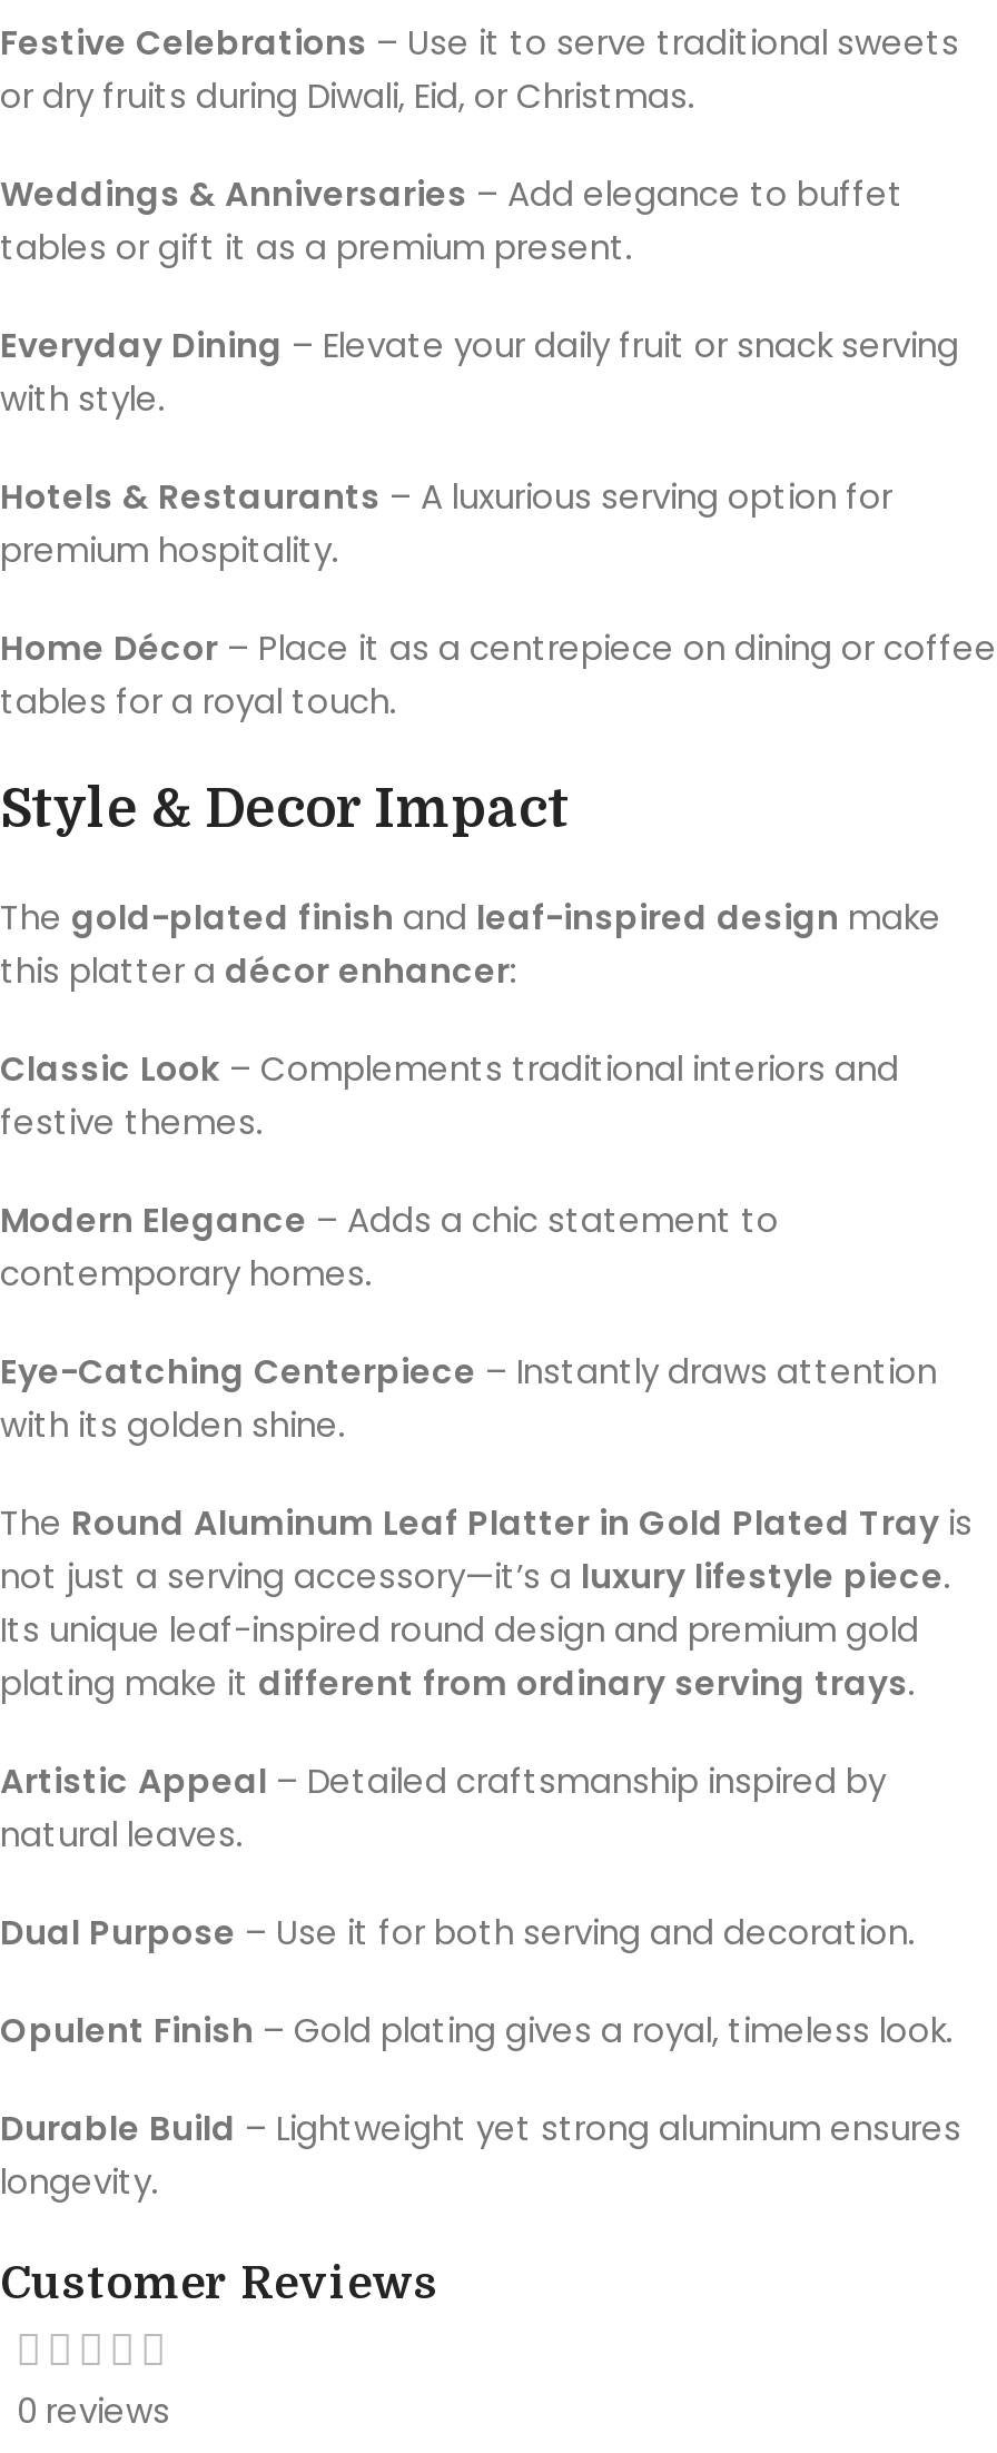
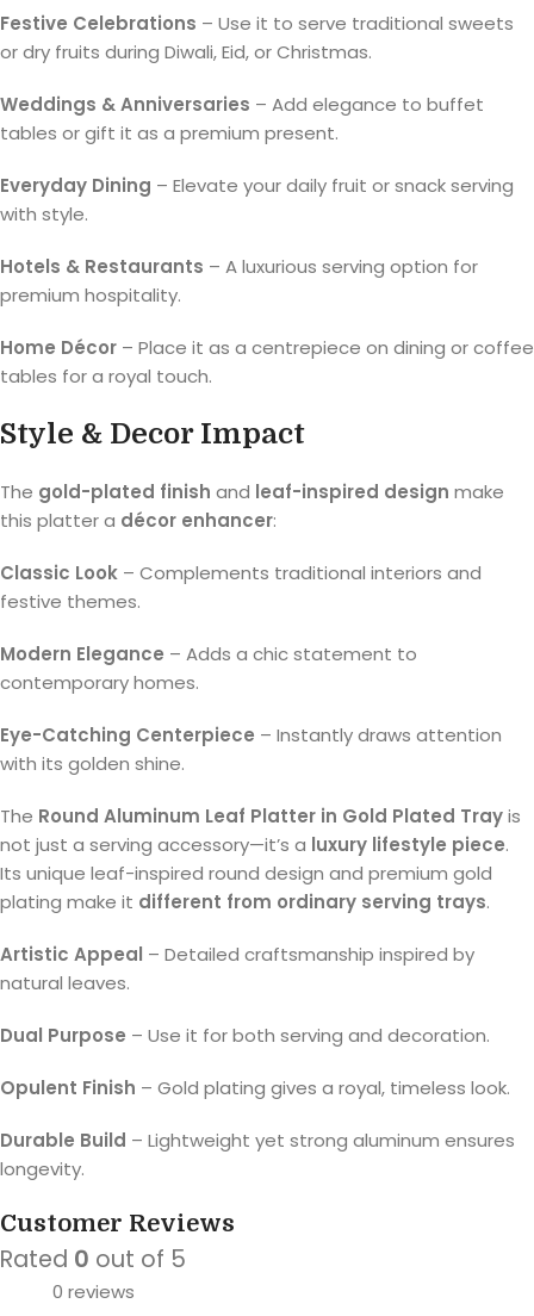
none -> [0,1243,186,1275] Rated 0 out of 5

